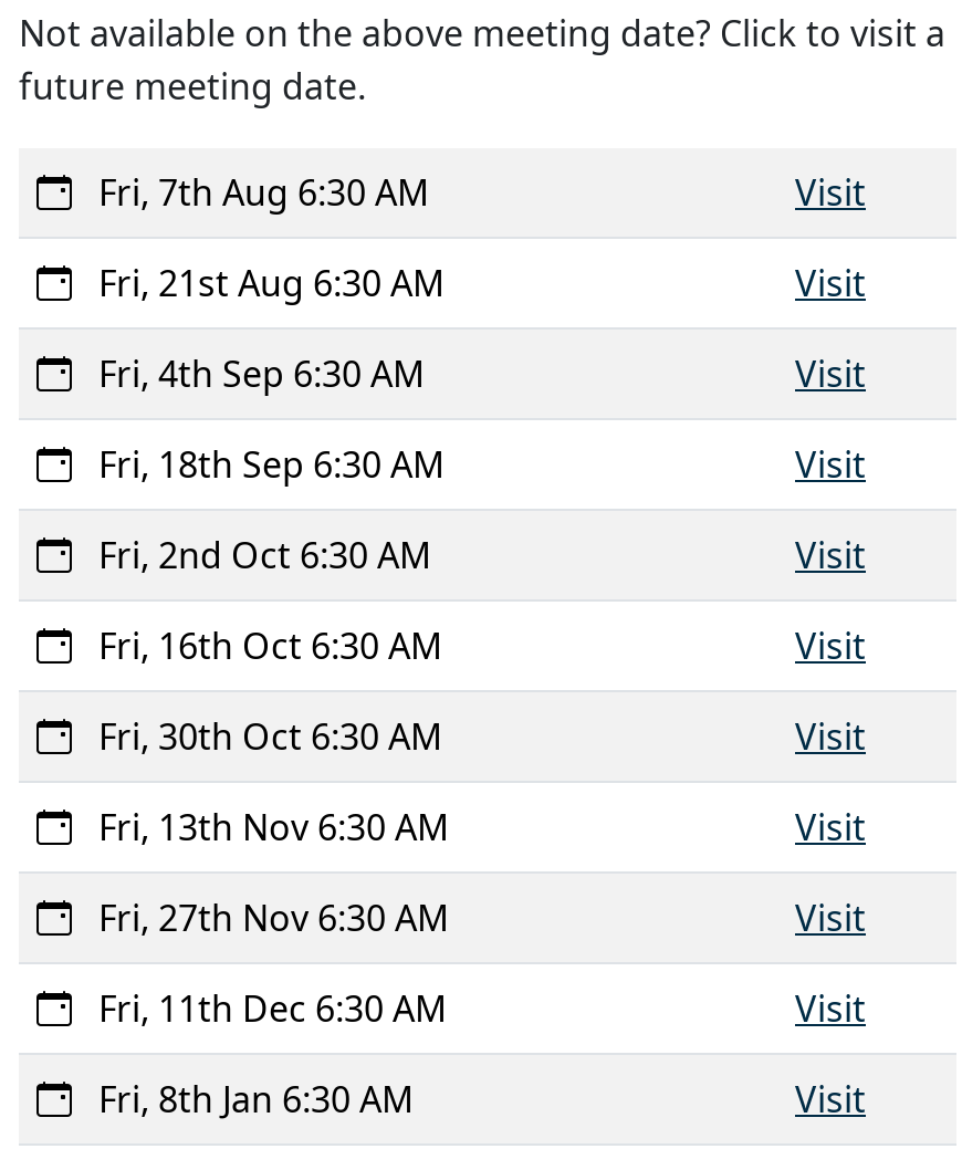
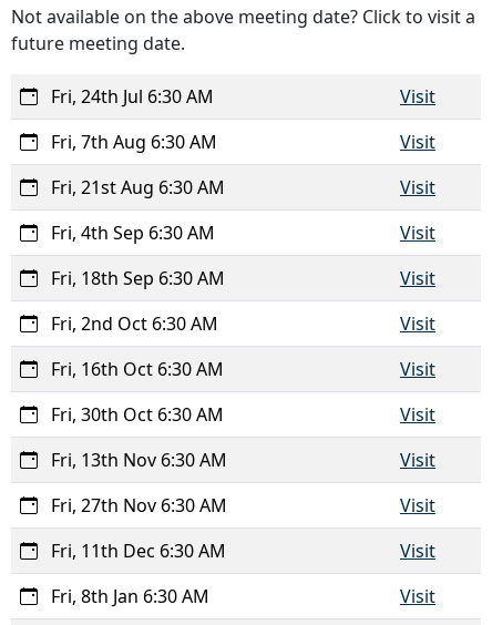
none -> [47,84,435,109] Fri, 24th Jul 6:30 AM | Visit

